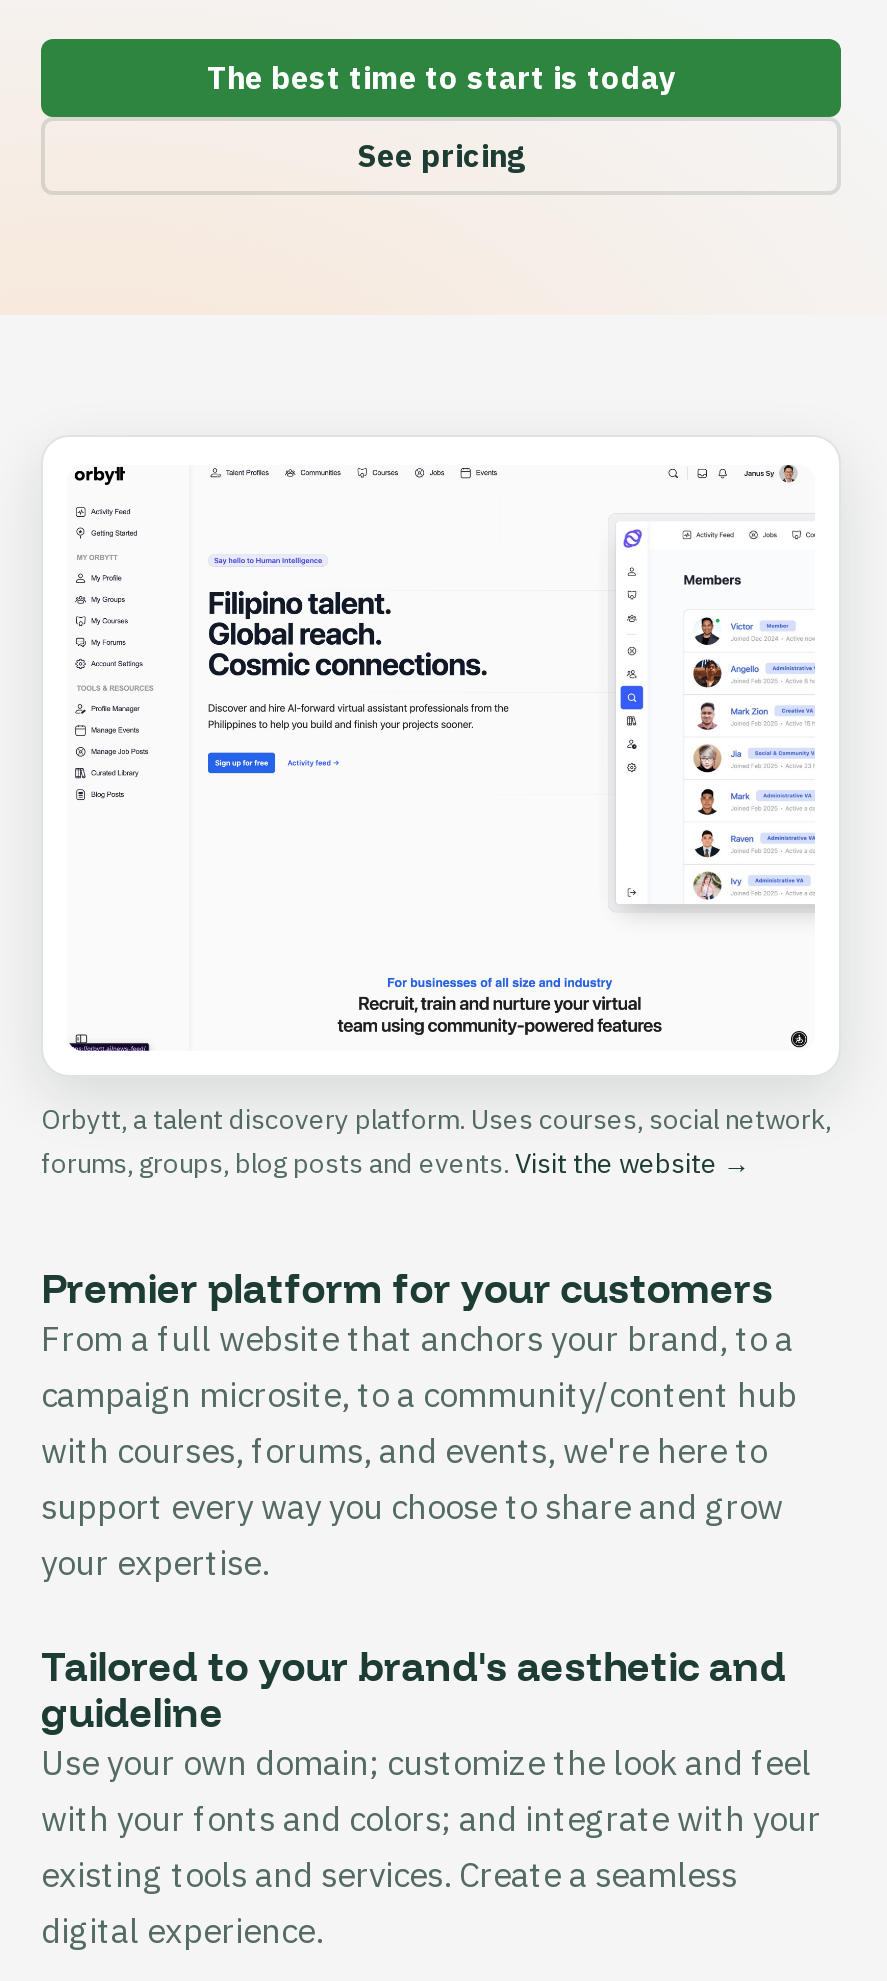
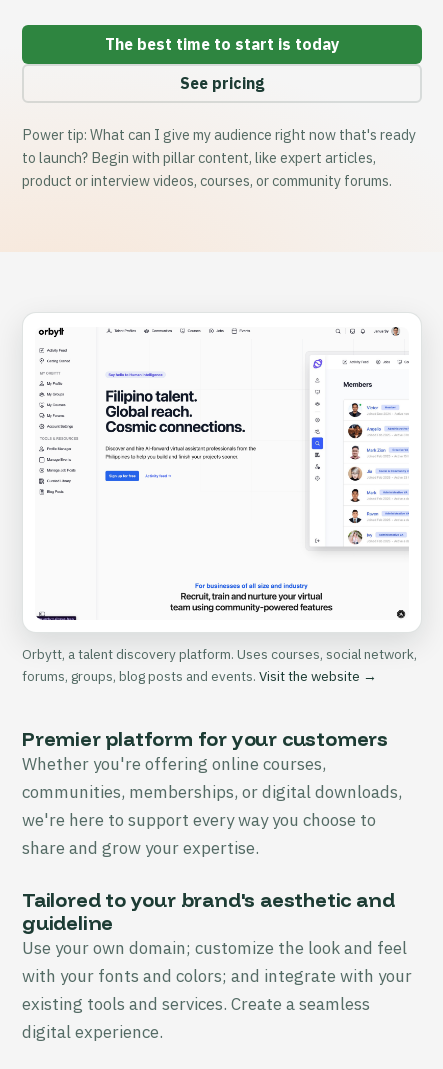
none -> [22,125,416,190] Power tip: What can I give my audience right now that's ready | to launch? Begin with pillar content, like expert articles, | product or interview videos, courses, or community forums.
moved [205,589,393,679] -> [104,389,198,434]: [image]
moved [41,1101,831,1313] -> [22,645,417,751]: Orbytt, a talent discovery platform. Uses courses, social network, | Premier platform for your customers
[41,1317,797,1585] From a full website that anchors your brand, to a | campaign microsite, to a community/content hub | with courses, forums, and events, we're here to | support every way you choose to share and grow | your expertise. -> [22,753,402,859] Whether you're offering online courses, | communities, memberships, or digital downloads, | we're here to support every way you choose to | share and grow your expertise.

